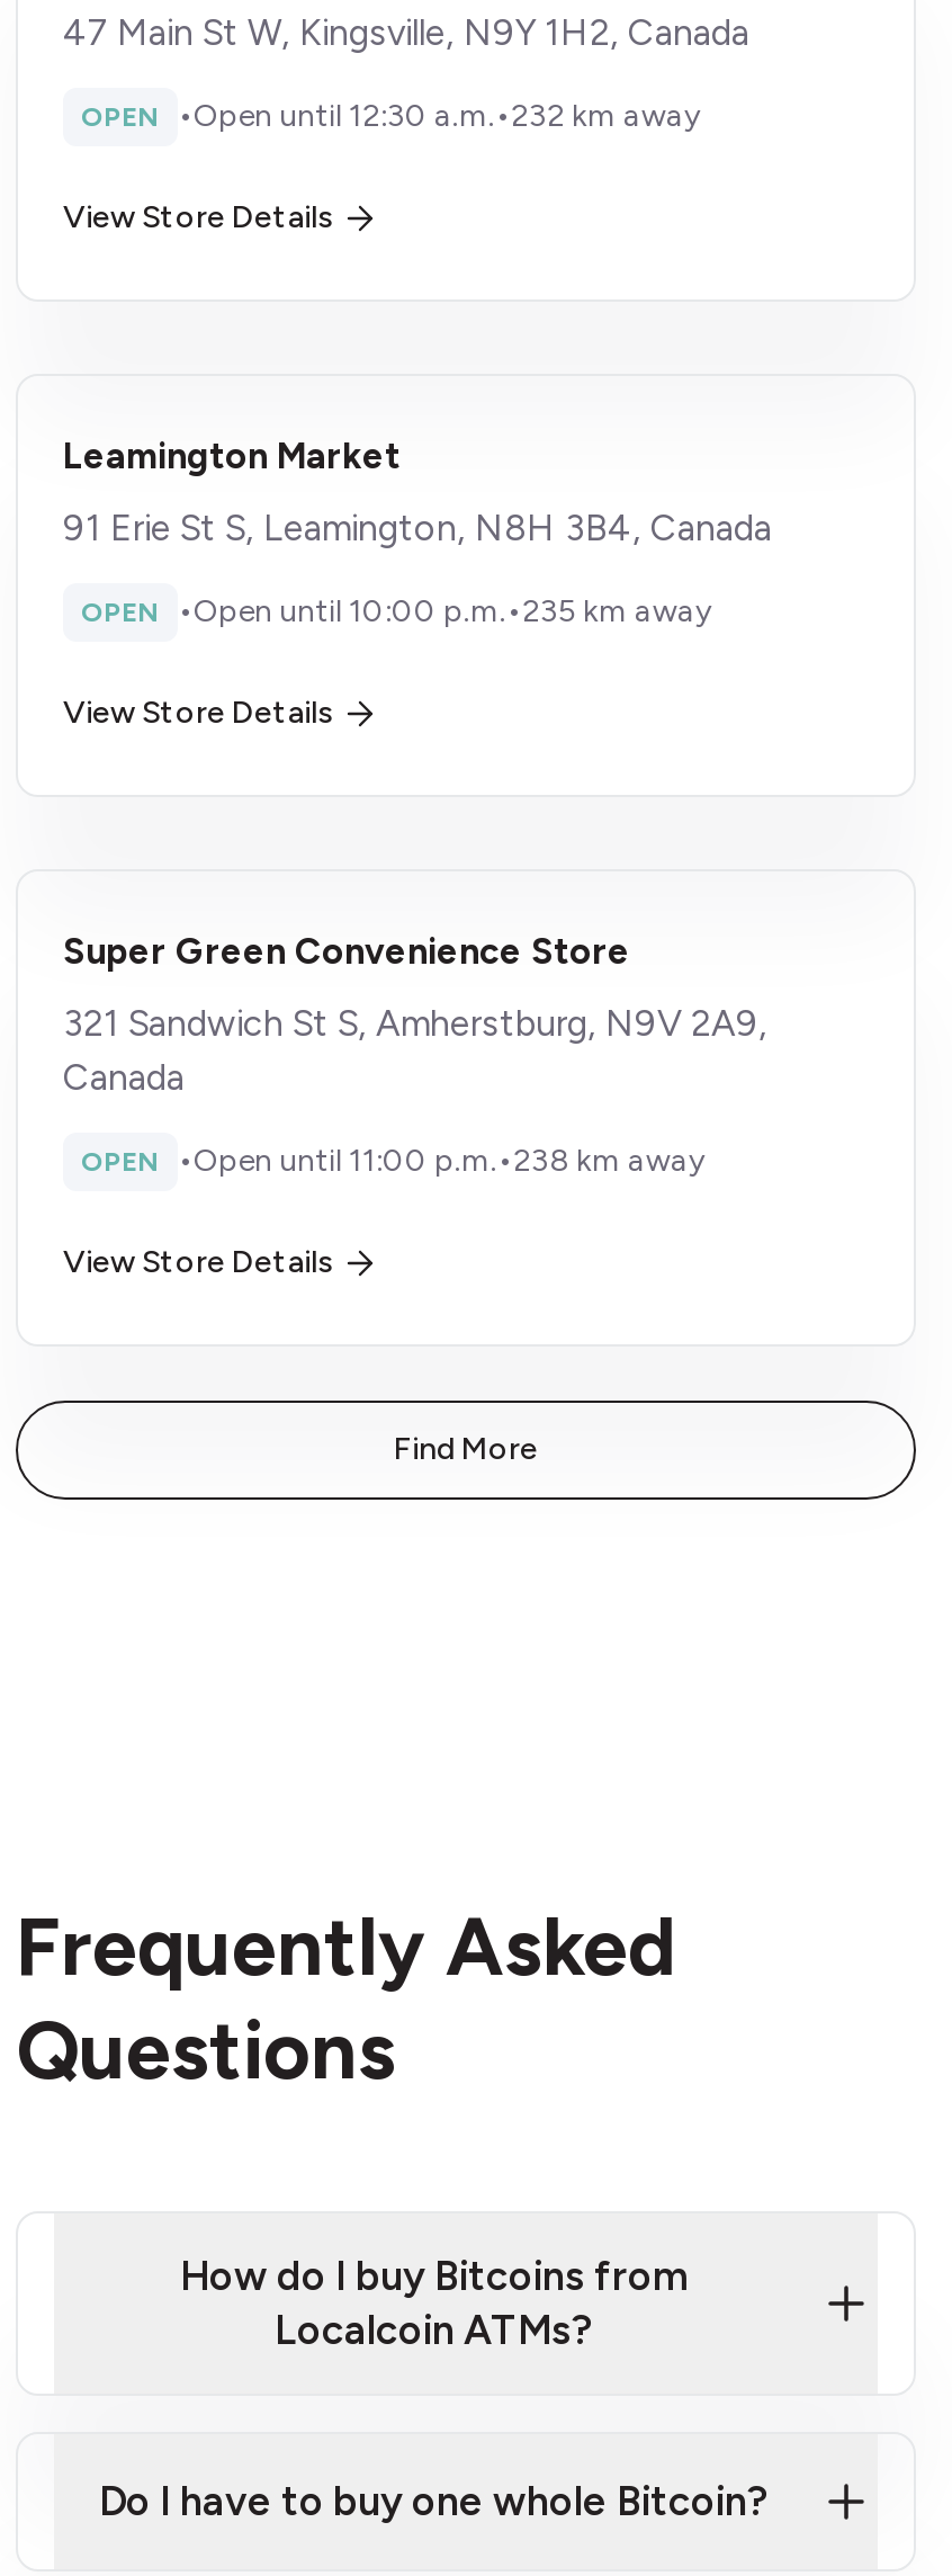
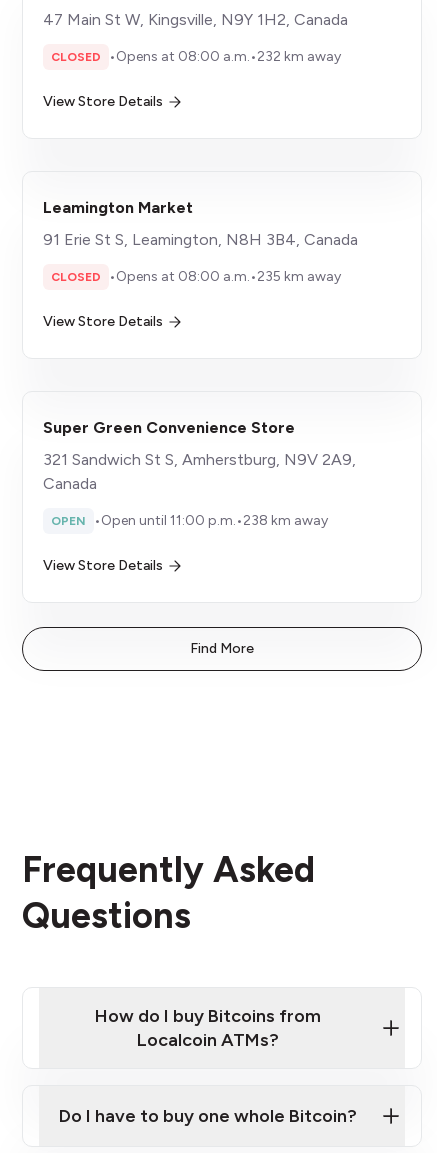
[81,96,700,135] OPEN •Open until 12:30 a.m. •232 km away -> [51,48,341,65] CLOSED •Opens at 08:00 a.m. •232 km away
[81,592,711,630] OPEN •Open until 10:00 p.m. •235 km away -> [51,268,341,285] CLOSED •Opens at 08:00 a.m. •235 km away

